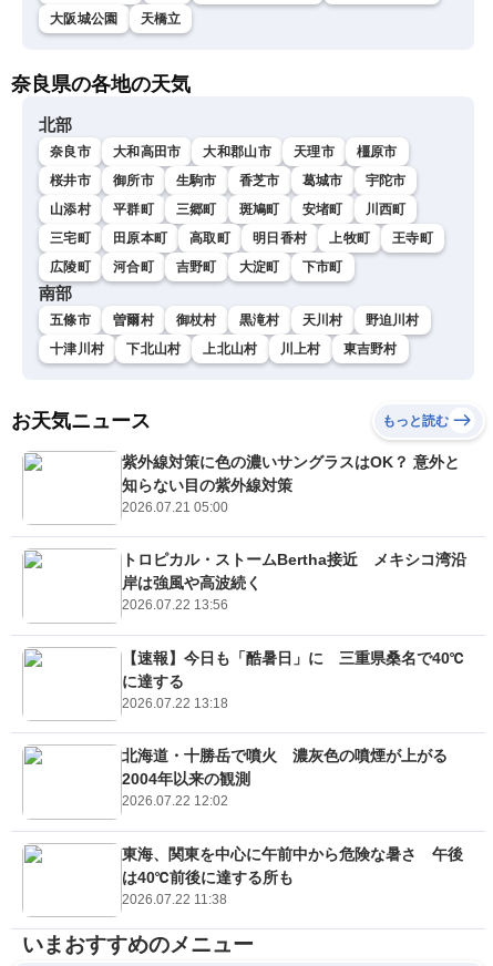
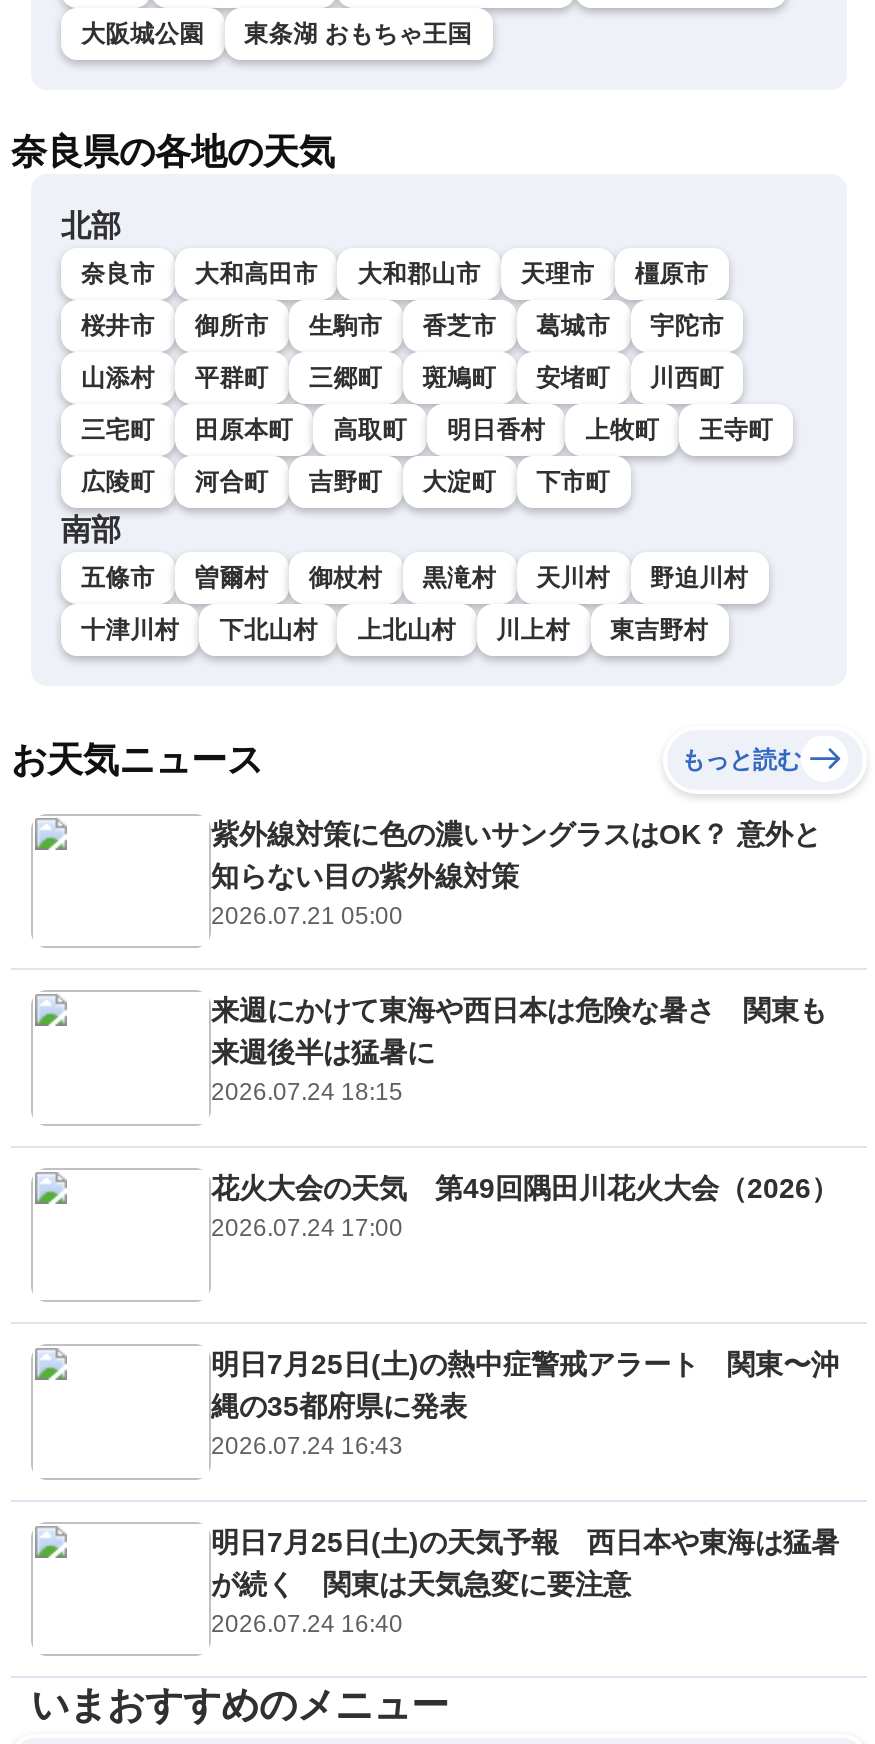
[140,11,181,26] 天橋立 -> [244,19,472,47] 東条湖 おもちゃ王国
[122,551,466,613] トロピカル・ストームBertha接近 メキシコ湾沿 | 岸は強風や高波続く | 2026.07.22 13:56 -> [211,994,827,1106] 来週にかけて東海や西日本は危険な暑さ 関東も | 来週後半は猛暑に | 2026.07.24 18:15
[122,649,464,711] 【速報】今日も「酷暑日」に 三重県桑名で40℃ | に達する | 2026.07.22 13:18 -> [211,1171,839,1241] 花火大会の天気 第49回隅田川花火大会（2026） | 2026.07.24 17:00
[122,747,463,809] 北海道・十勝岳で噴火 濃灰色の噴煙が上がる | 2004年以来の観測 | 2026.07.22 12:02 -> [211,1348,839,1460] 明日7月25日(土)の熱中症警戒アラート 関東〜沖 | 縄の35都府県に発表 | 2026.07.24 16:43
[122,845,463,907] 東海、関東を中心に午前中から危険な暑さ 午後 | は40℃前後に達する所も | 2026.07.22 11:38 -> [211,1525,839,1637] 明日7月25日(土)の天気予報 西日本や東海は猛暑 | が続く 関東は天気急変に要注意 | 2026.07.24 16:40

